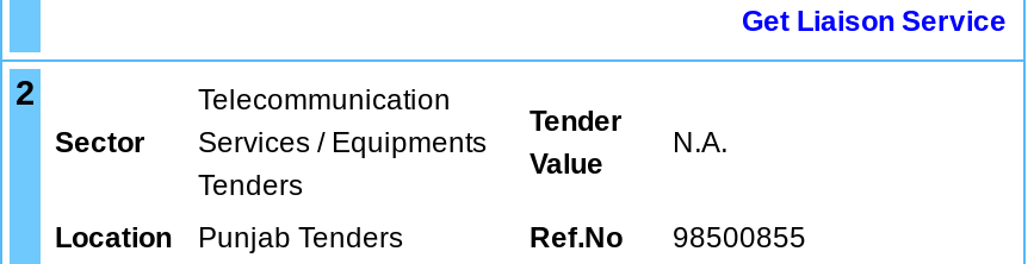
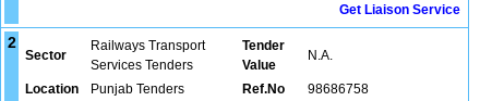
[198,83,487,202] Telecommunication | Services / Equipments | Tenders -> [91,38,205,73] Railways Transport | Services Tenders
[530,221,806,254] Ref.No 98500855 -> [242,81,369,97] Ref.No 98686758

